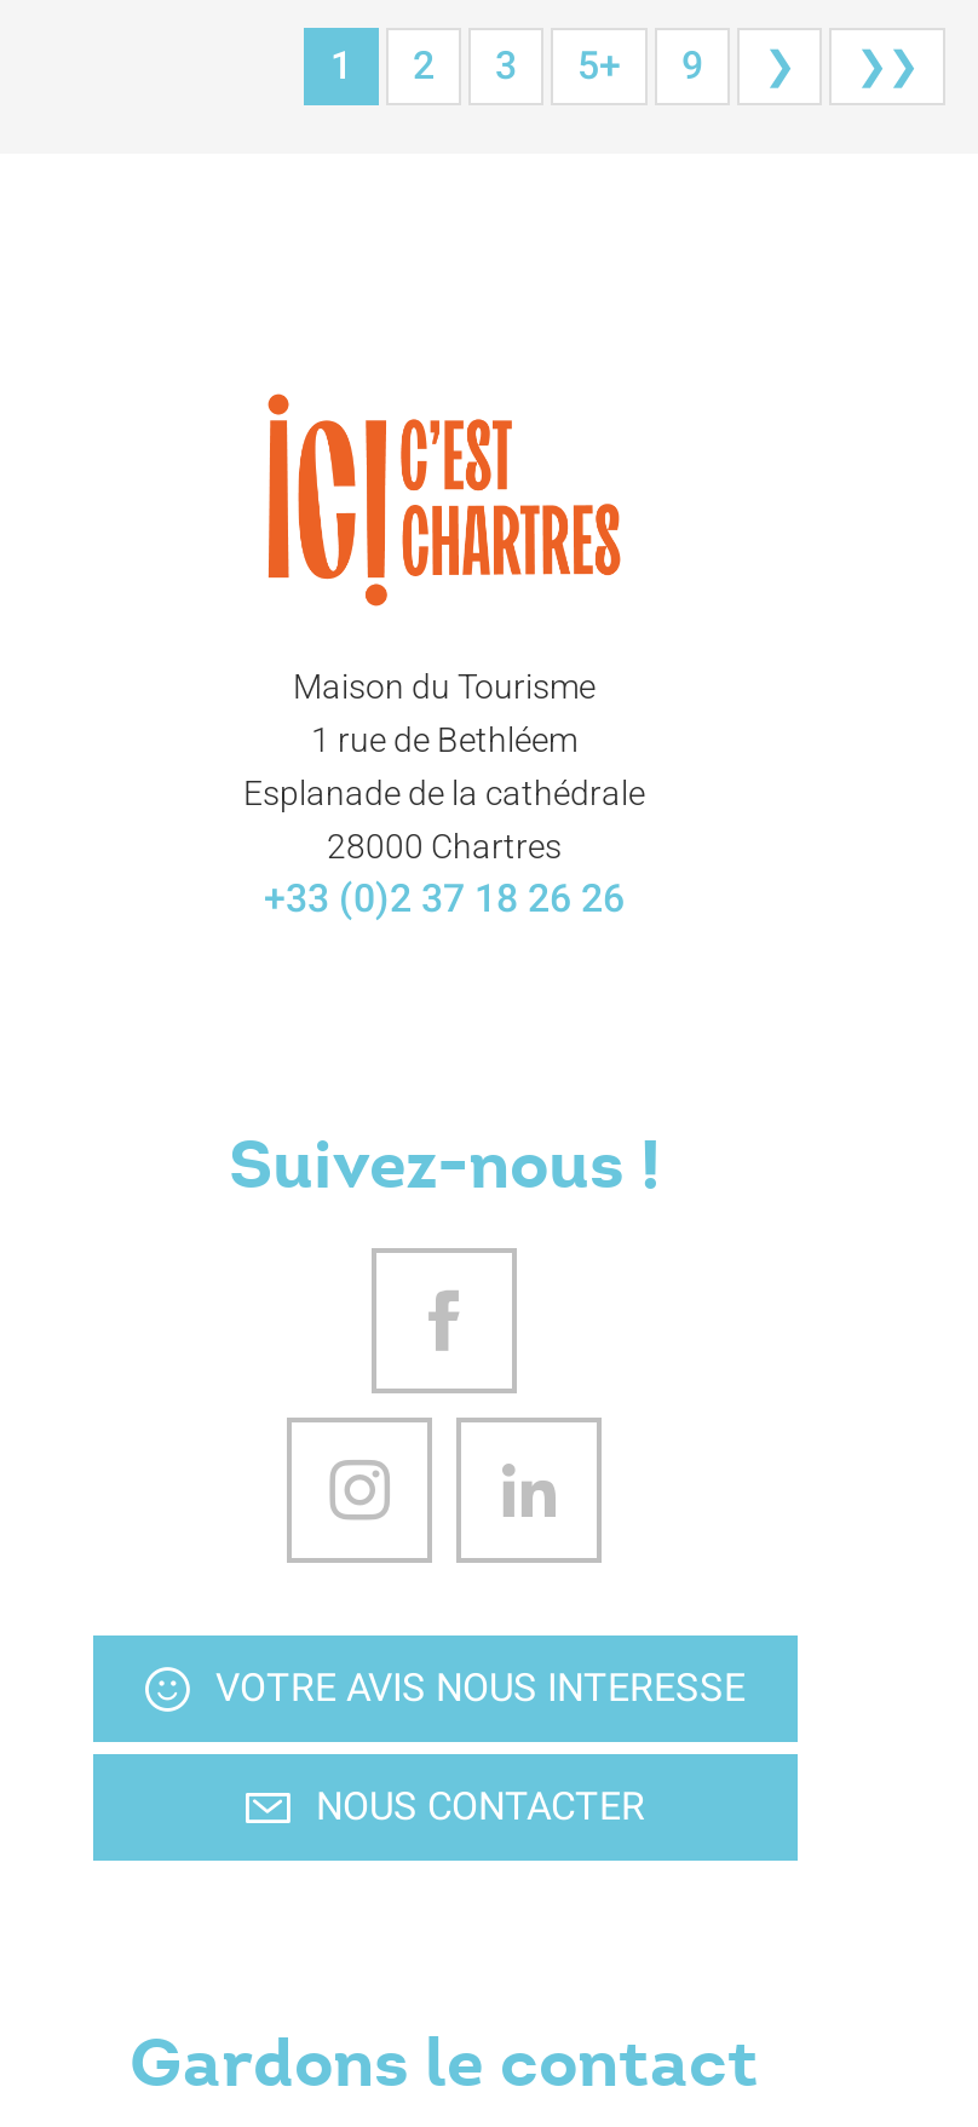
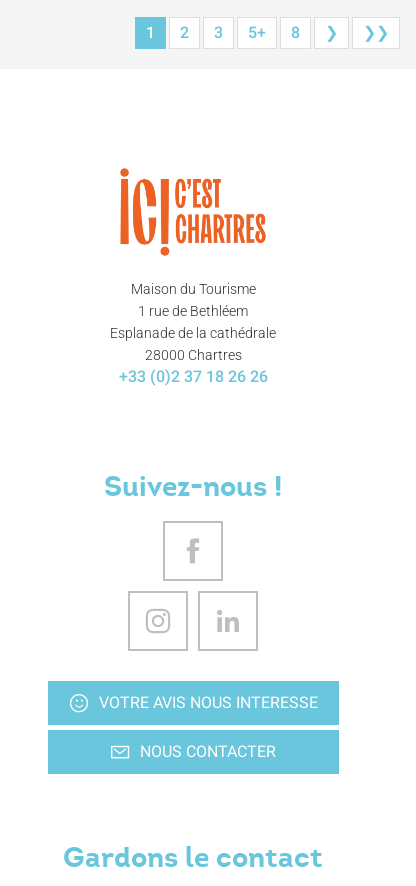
[681,42,703,88] 9 -> [291,23,300,42] 8

